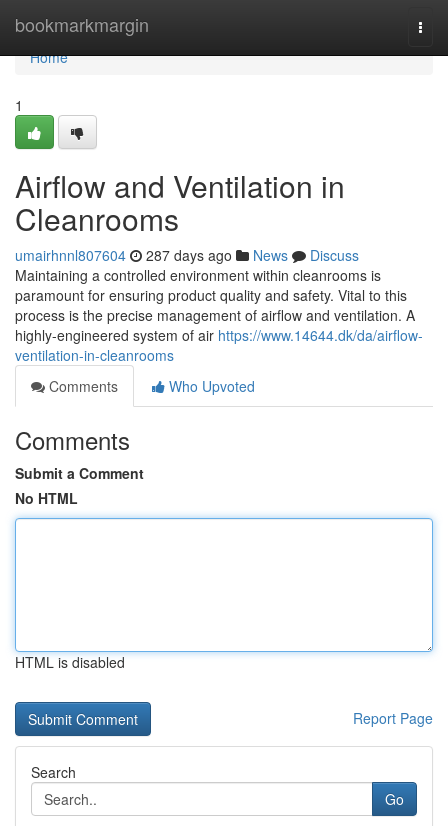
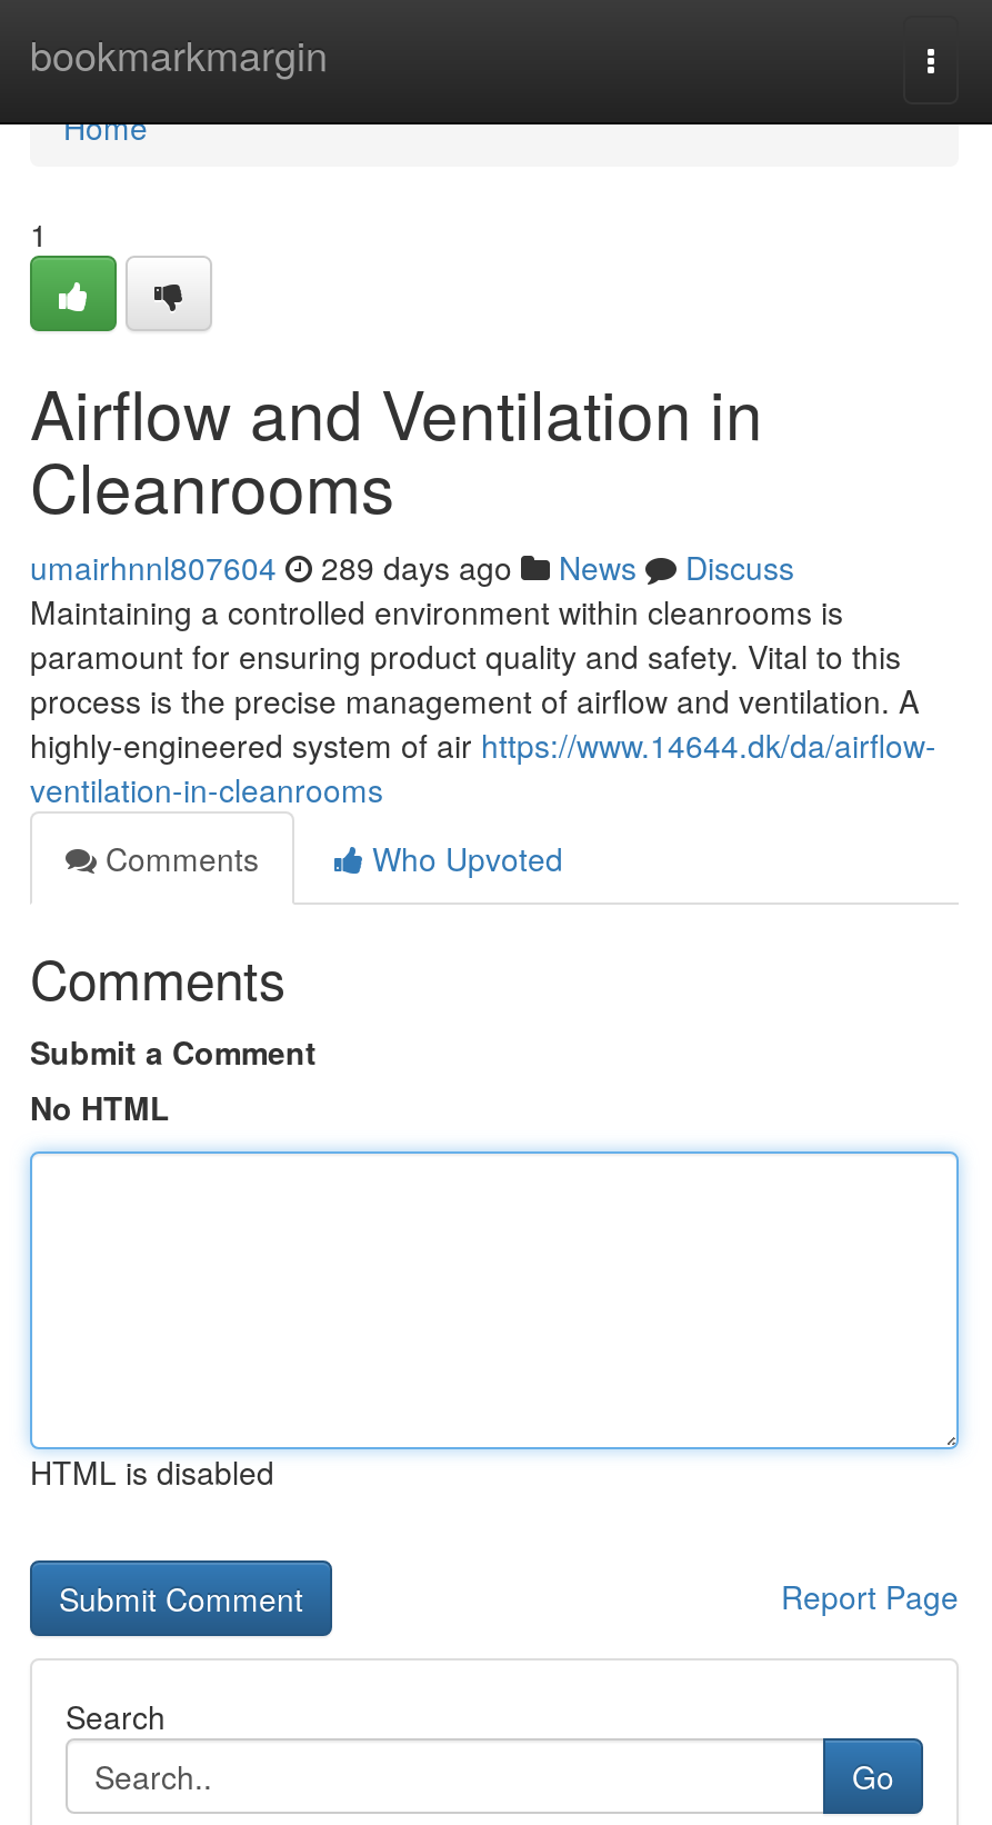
[15,245,359,265] umairhnnl807604 287 days ago News Discuss -> [30,545,794,589] umairhnnl807604 289 days ago News Discuss

